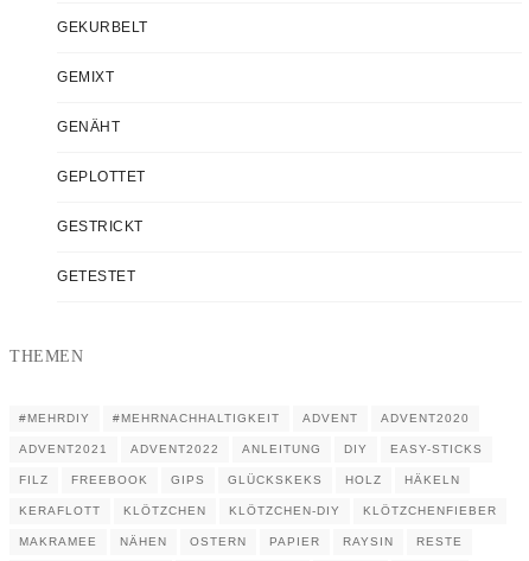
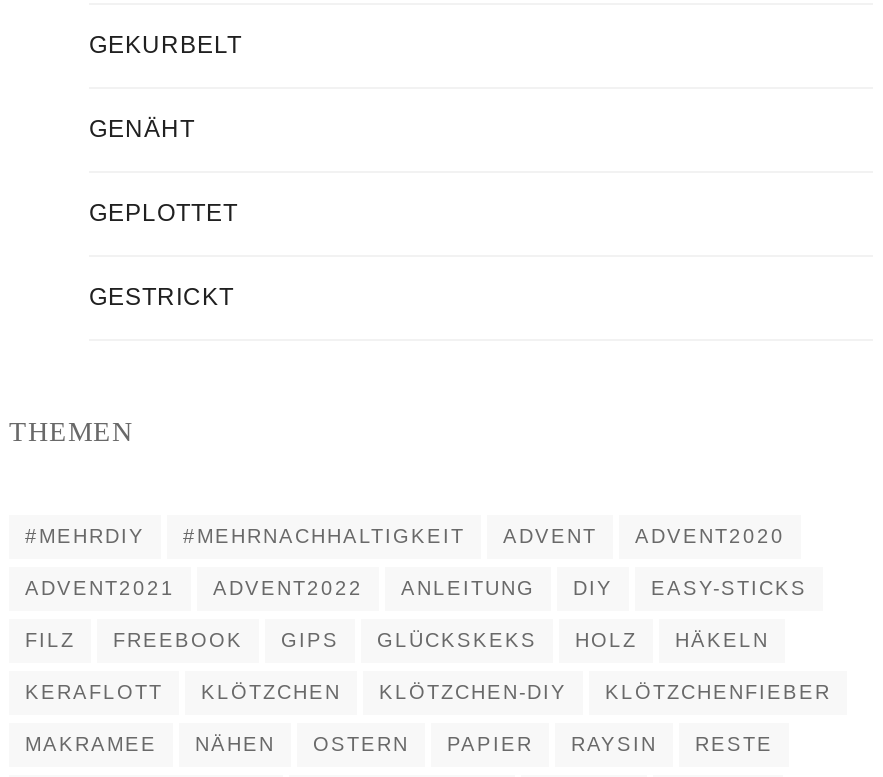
[57,69,114,86] GEMIXT -> none
[57,268,135,285] GETESTET -> none

